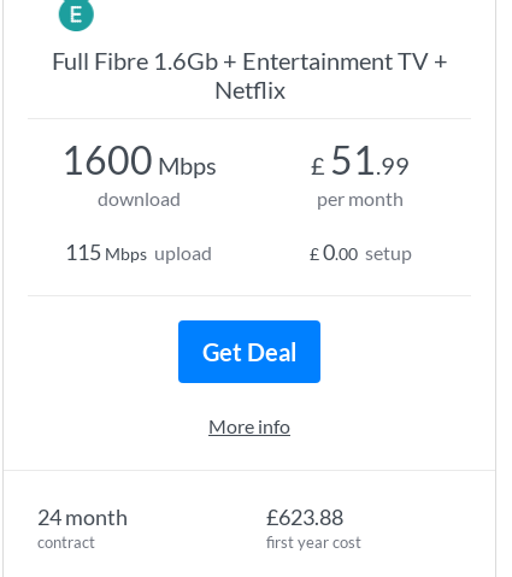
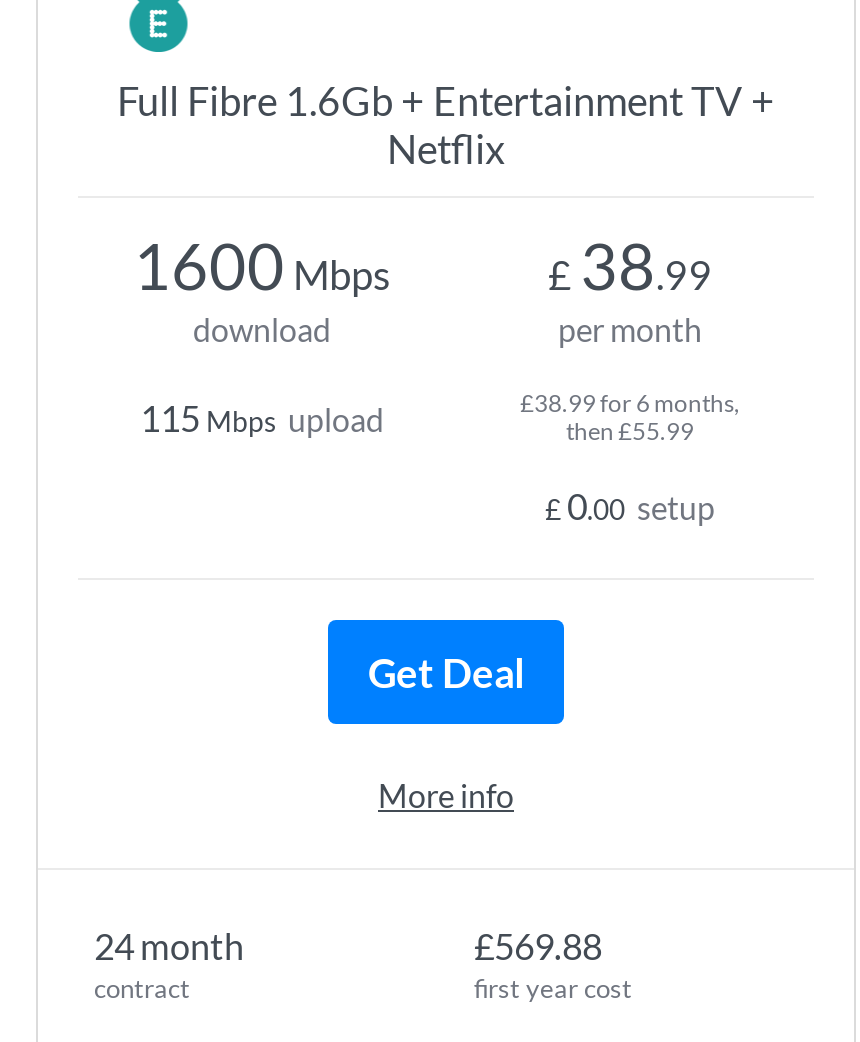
[311,136,410,183] £51.99 -> [548,226,712,304] £38.99
none -> [520,388,740,446] £38.99 for 6 months, | then £55.99
[266,504,343,530] £623.88 -> [474,924,602,968] £569.88

